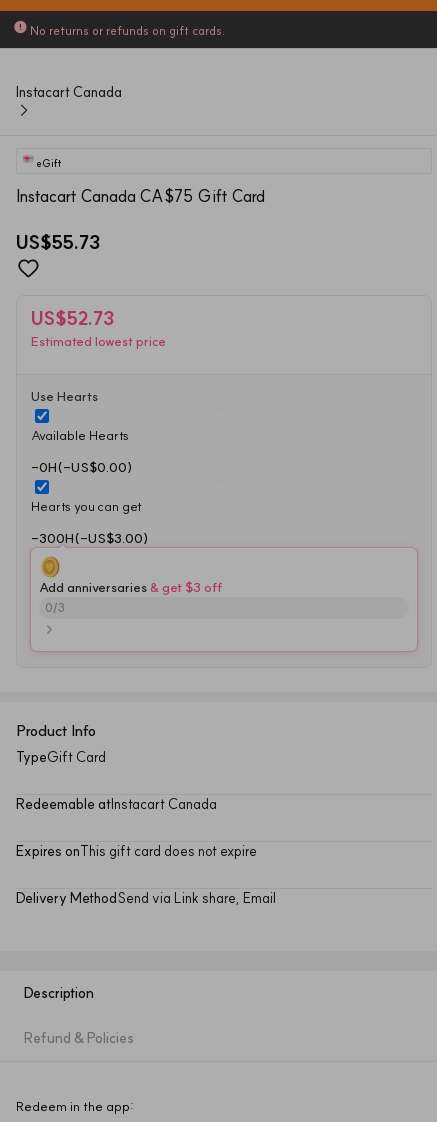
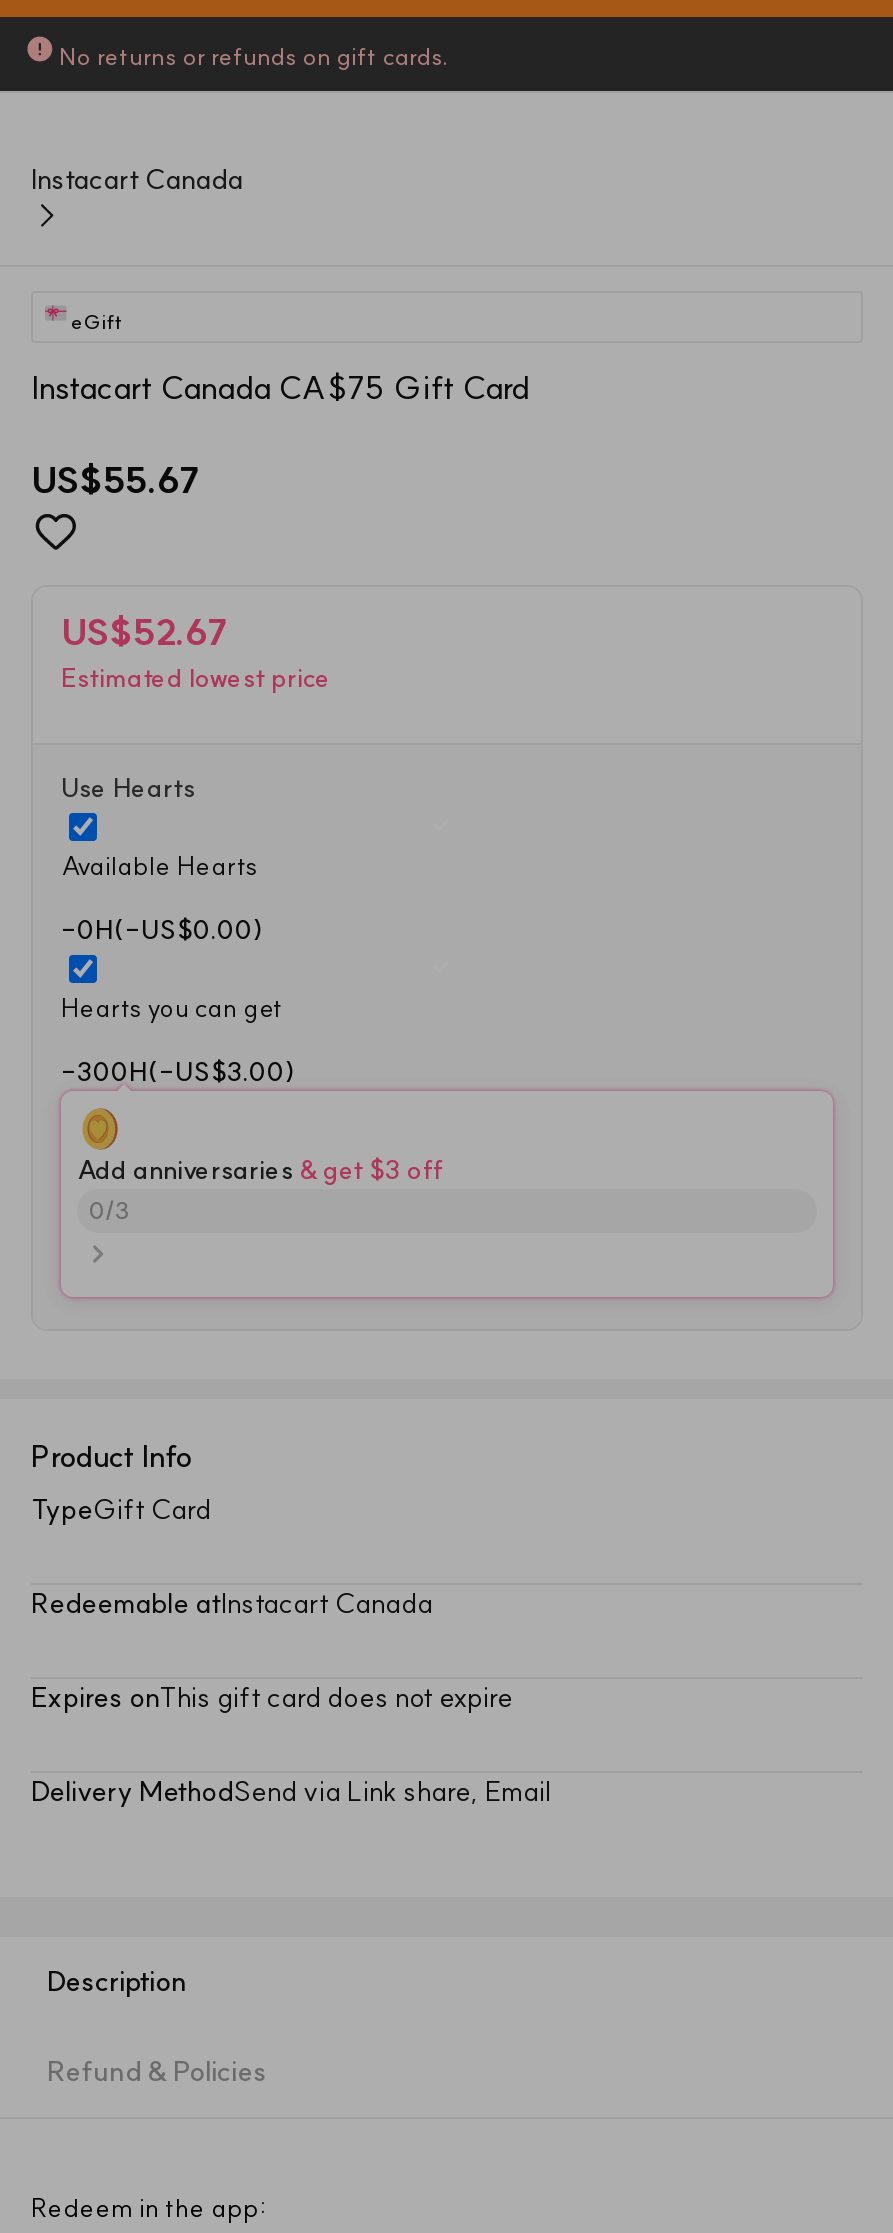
[16,231,100,254] US$55.73 -> [31,457,199,503] US$55.67
[31,307,114,330] US$52.73 -> [61,609,227,655] US$52.67

